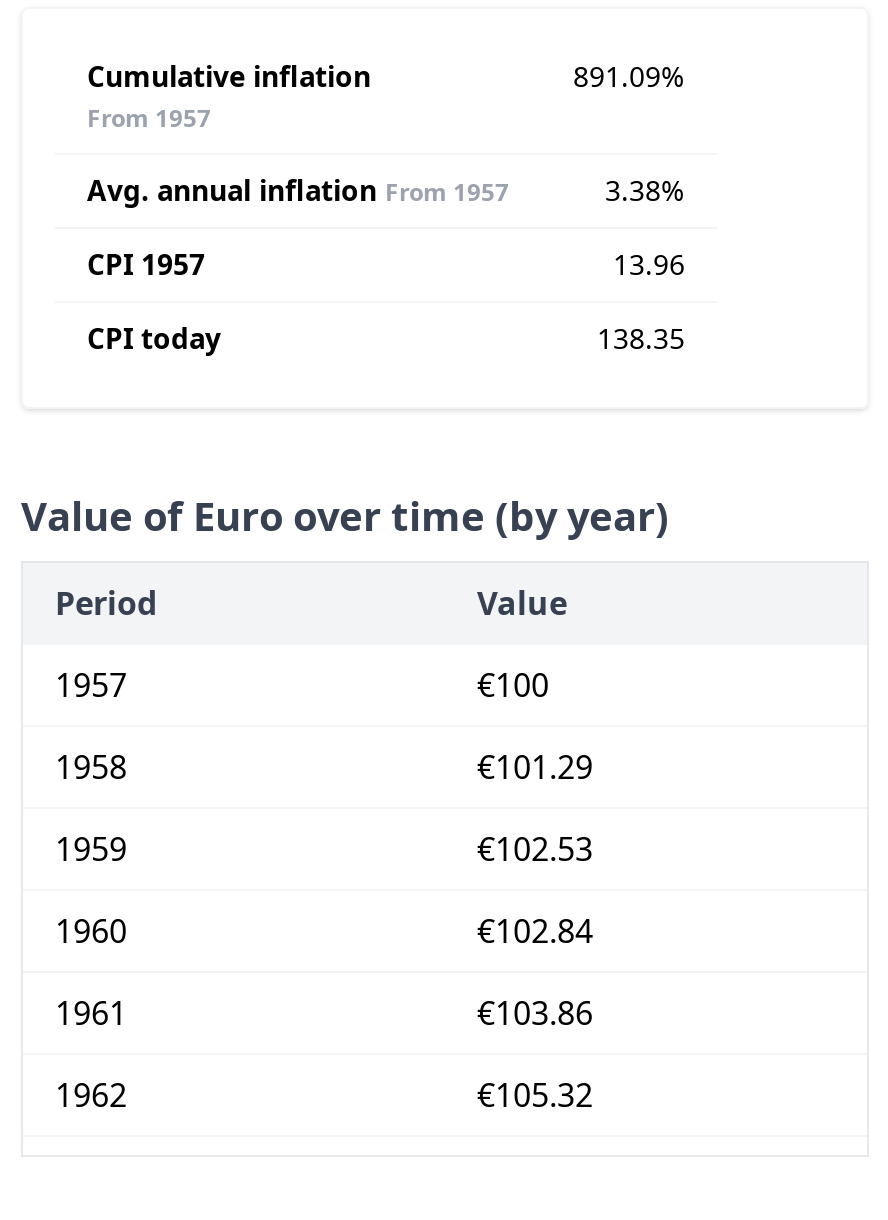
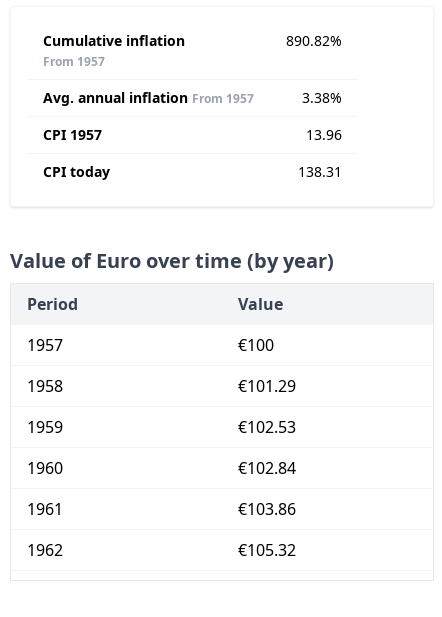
[573,57,685,95] 891.09% -> [286,31,342,50] 890.82%
[597,319,685,357] 138.35 -> [298,162,342,181] 138.31

